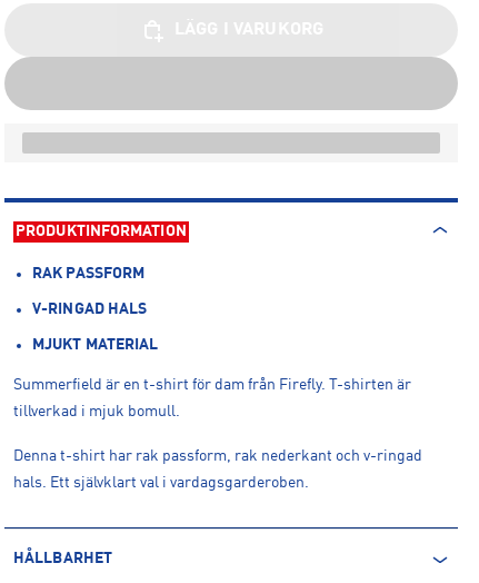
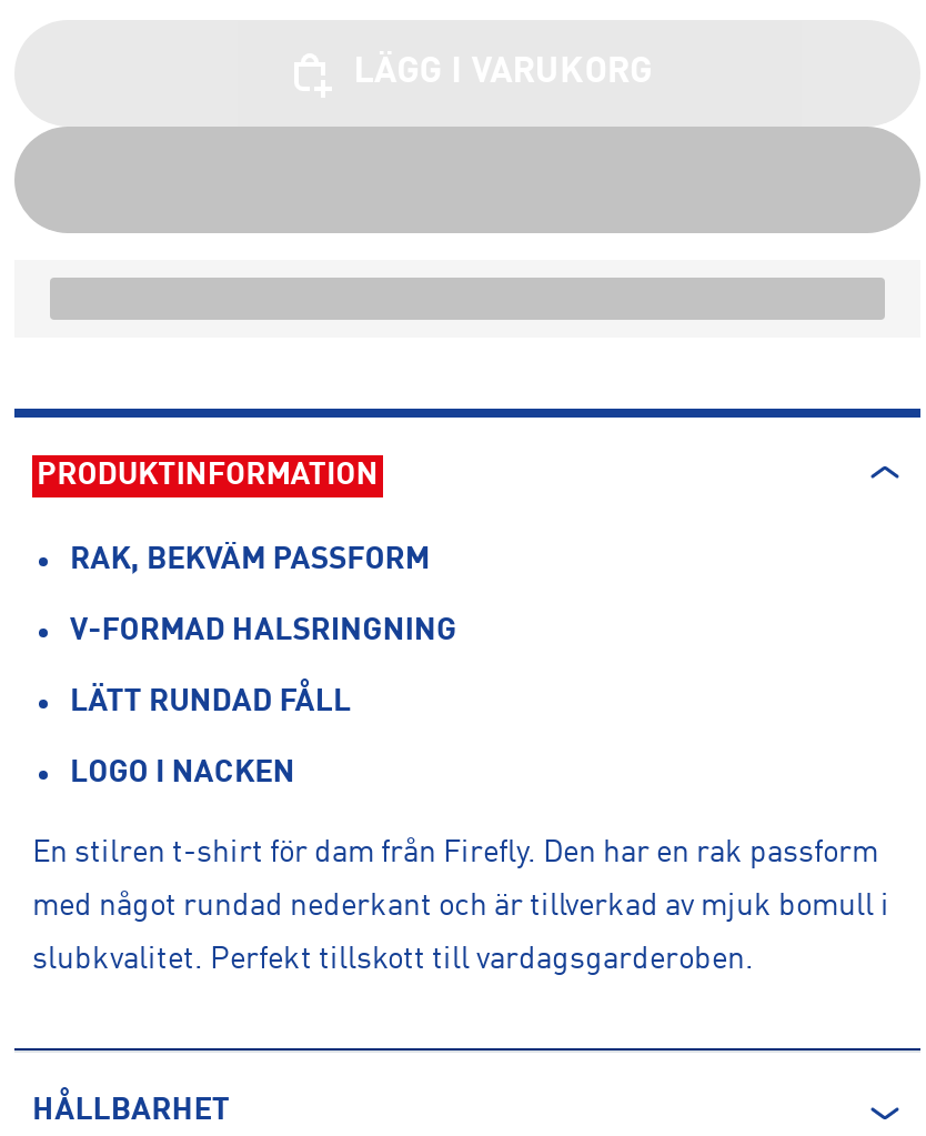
[32,266,145,281] RAK PASSFORM -> [70,544,430,575] RAK, BEKVÄM PASSFORM
[32,302,147,317] V-RINGAD HALS -> [70,615,457,646] V-FORMAD HALSRINGNING
[32,337,158,353] MJUKT MATERIAL -> [70,686,351,717] LÄTT RUNDAD FÅLL
[13,377,411,393] Summerfield är en t-shirt för dam från Firefly. T-shirten är -> [70,757,295,788] LOGO I NACKEN
[13,404,180,419] tillverkad i mjuk bomull. -> [32,837,878,868] En stilren t-shirt för dam från Firefly. Den har en rak passform
[13,448,422,464] Denna t-shirt har rak passform, rak nederkant och v-ringad -> [32,891,889,922] med något rundad nederkant och är tillverkad av mjuk bomull i
[13,475,309,491] hals. Ett självklart val i vardagsgarderoben. -> [32,944,754,975] slubkvalitet. Perfekt tillskott till vardagsgarderoben.

